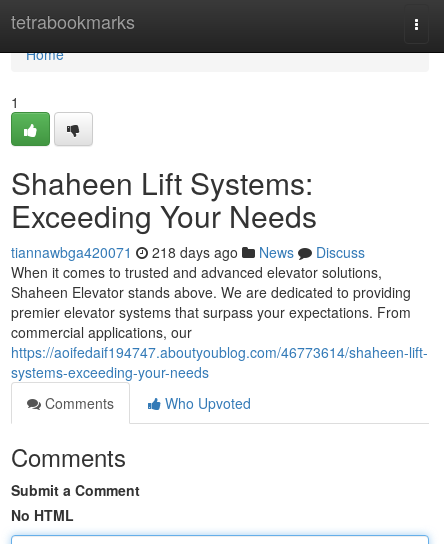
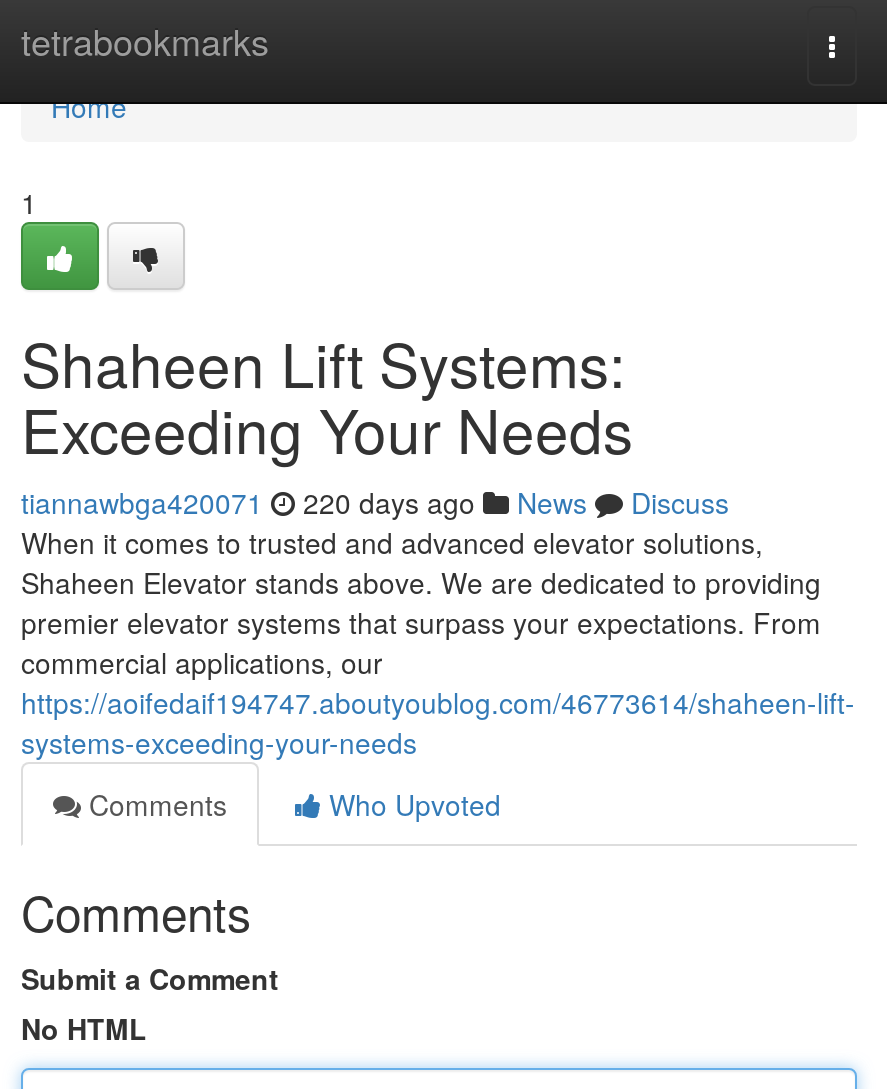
[11,242,365,262] tiannawbga420071 218 days ago News Discuss -> [21,482,729,522] tiannawbga420071 220 days ago News Discuss

